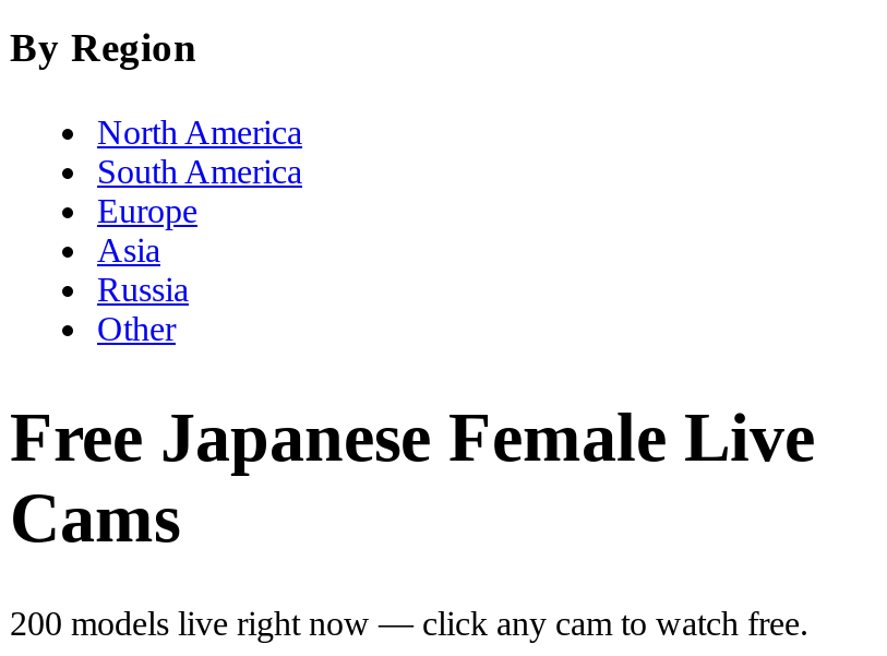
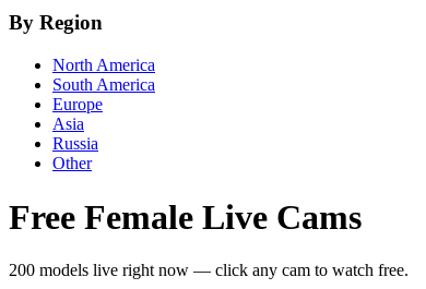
[10,396,815,556] Free Japanese Female Live | Cams -> [9,197,362,236] Free Female Live Cams

